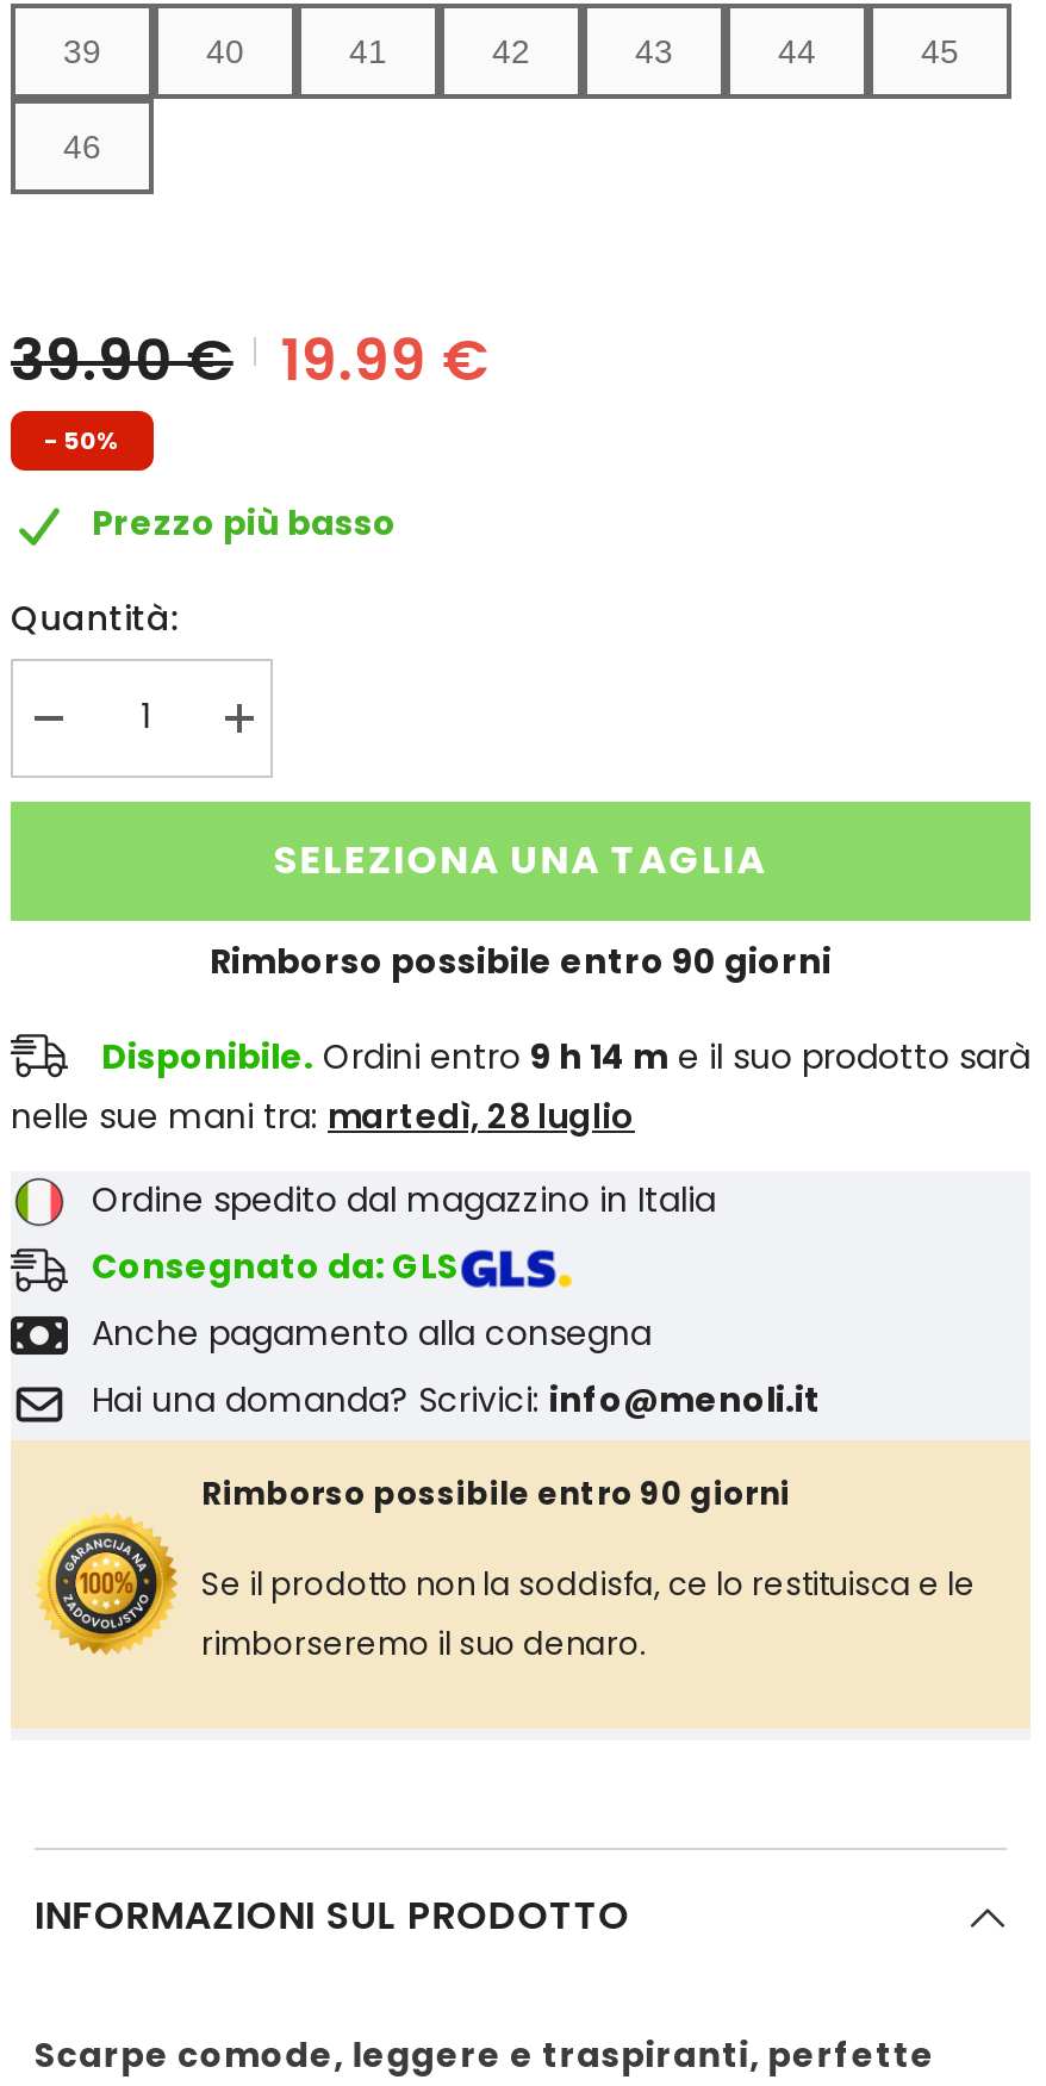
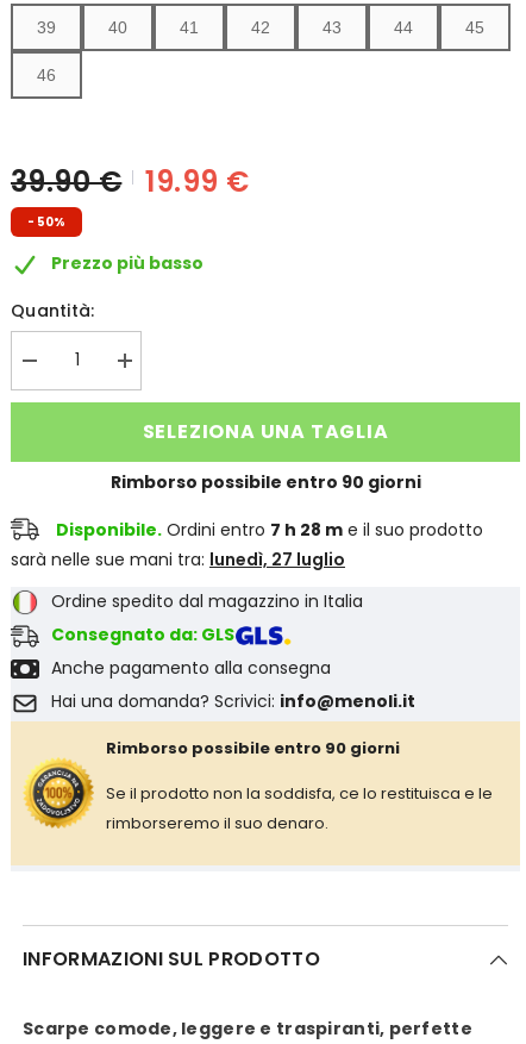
[11,1033,1031,1140] Disponibile. Ordini entro 9 h 14 m e il suo prodotto sarà | nelle sue mani tra: martedì, 28 luglio -> [11,518,483,571] Disponibile. Ordini entro 7 h 28 m e il suo prodotto | sarà nelle sue mani tra: lunedì, 27 luglio

